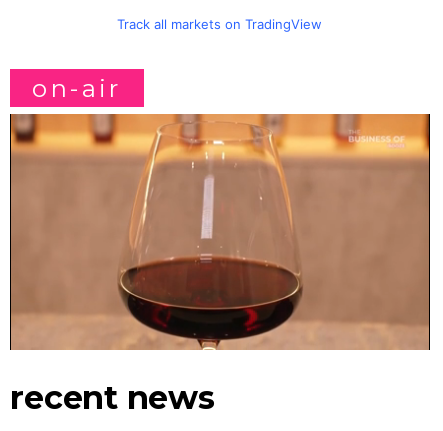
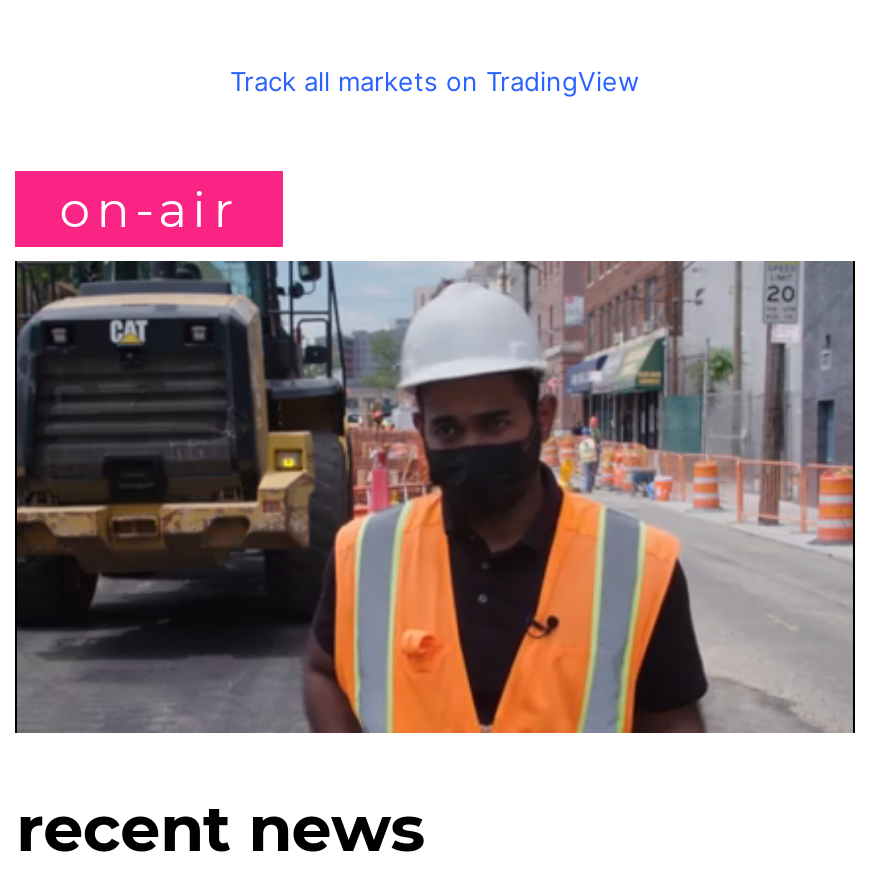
[10,113,430,351] [image] -> [15,259,855,735] [image]

